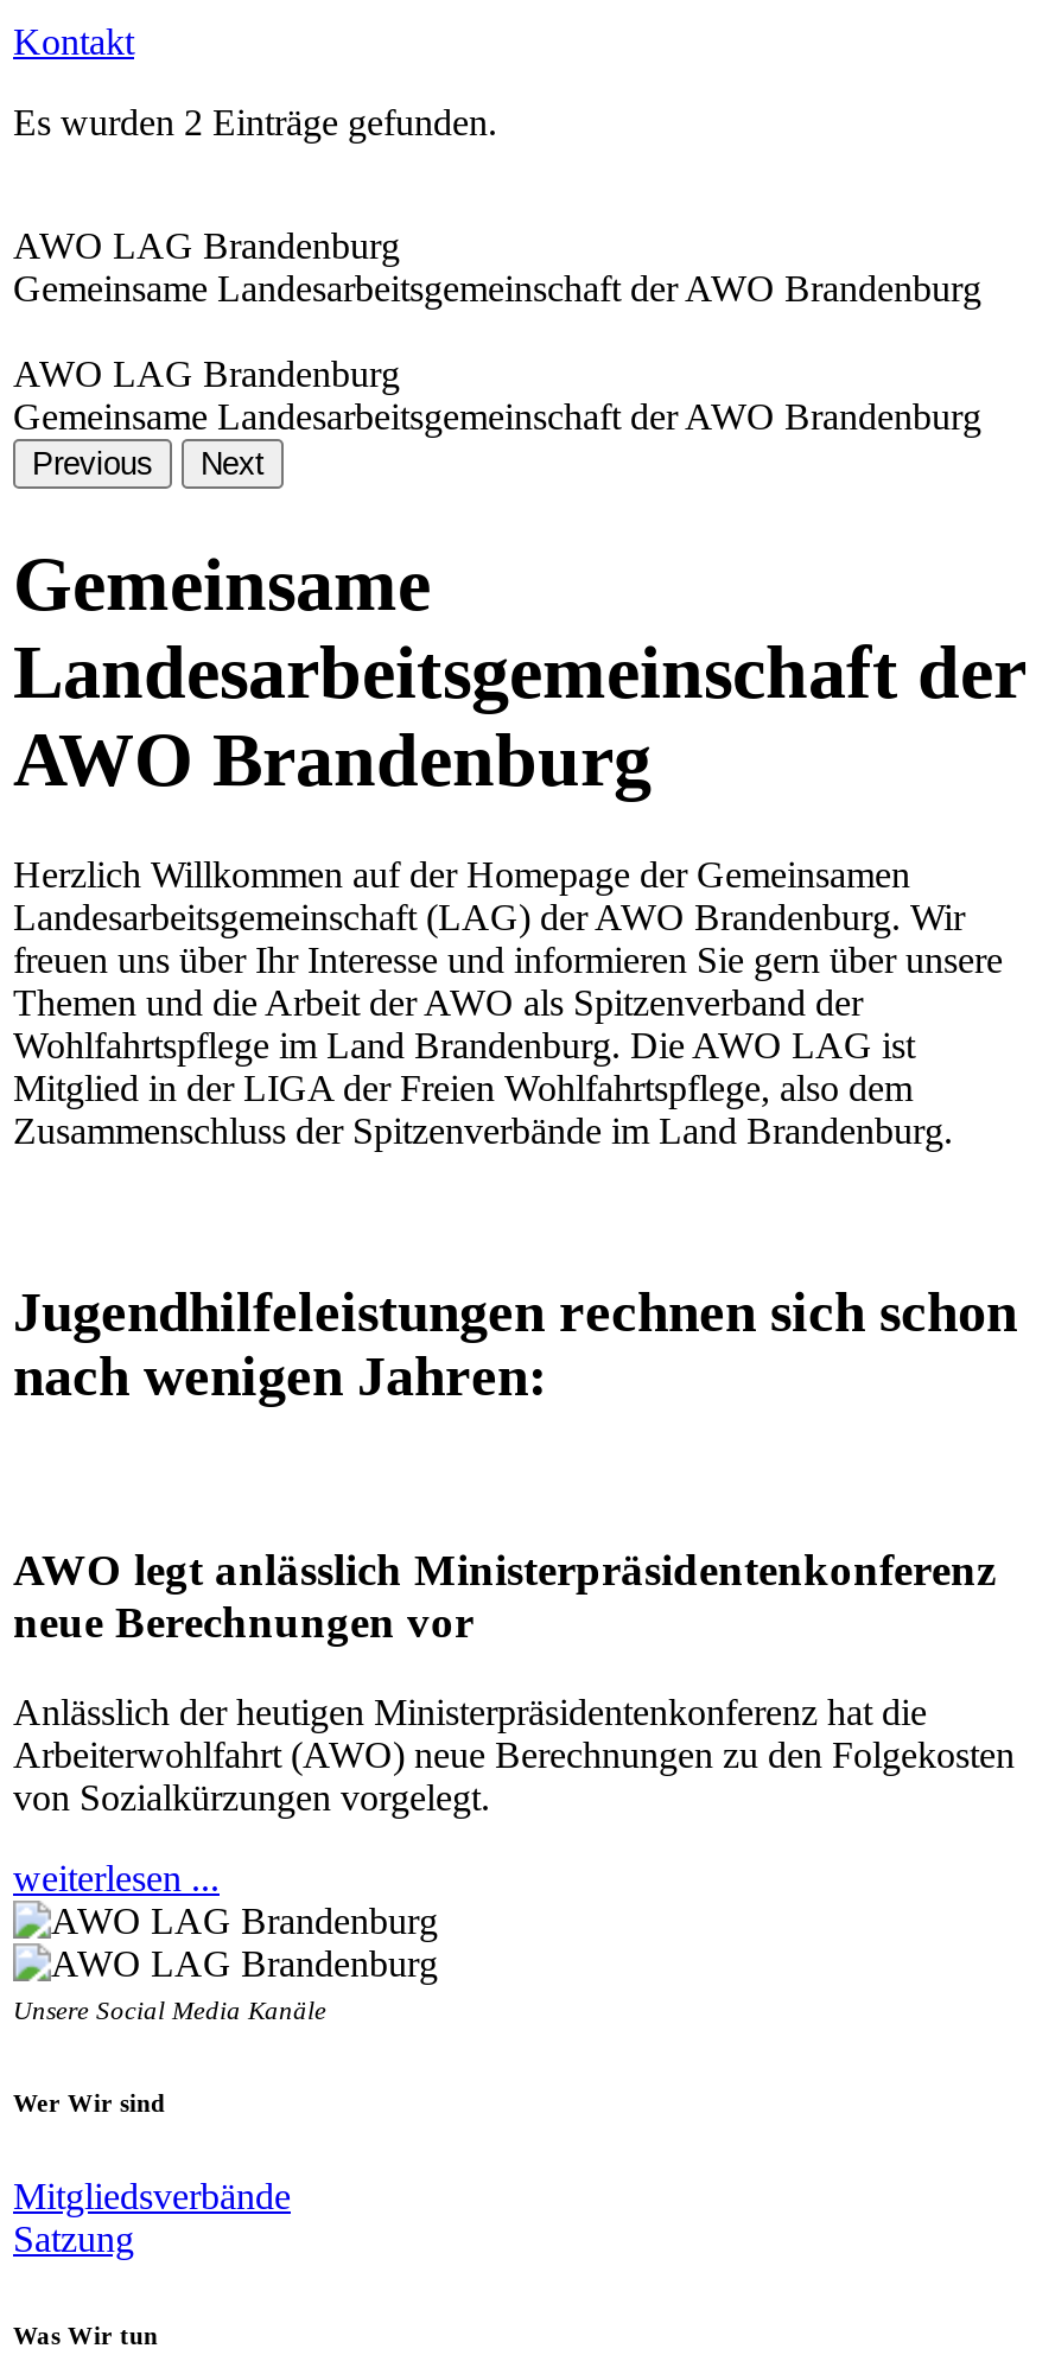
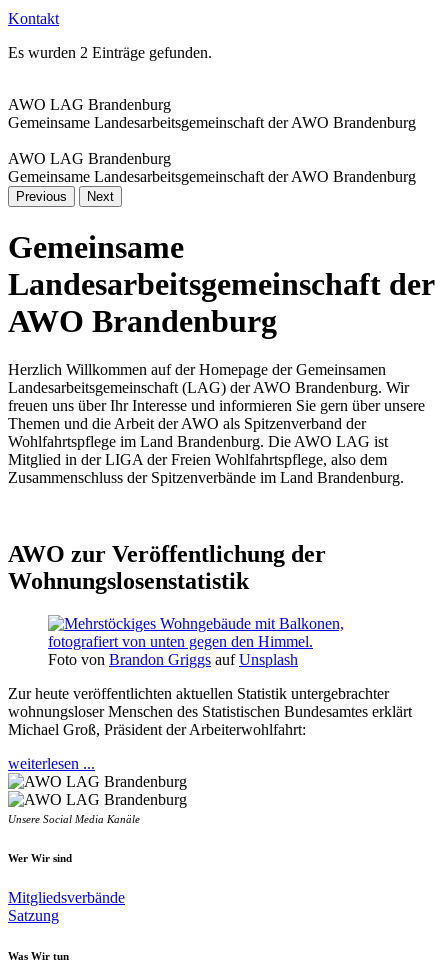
[13,1281,1017,1407] Jugendhilfeleistungen rechnen sich schon | nach wenigen Jahren: -> [8,541,326,594] AWO zur Veröffentlichung der | Wohnungslosenstatistik
[13,1544,996,1646] AWO legt anlässlich Ministerpräsidentenkonferenz | neue Berechnungen vor -> [48,651,298,668] Foto von Brandon Griggs auf Unsplash
[13,1693,1015,1818] Anlässlich der heutigen Ministerpräsidentenkonferenz hat die | Arbeiterwohlfahrt (AWO) neue Berechnungen zu den Folgekosten | von Sozialkürzungen vorgelegt. -> [8,685,412,738] Zur heute veröffentlichten aktuellen Statistik untergebrachter | wohnungsloser Menschen des Statistischen Bundesamtes erklärt | Michael Groß, Präsident der Arbeiterwohlfahrt:

